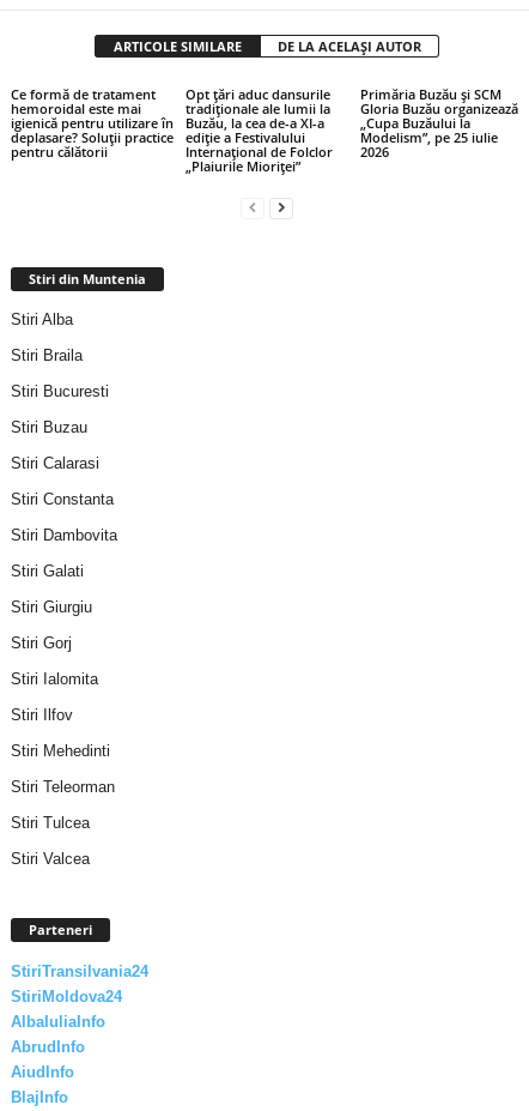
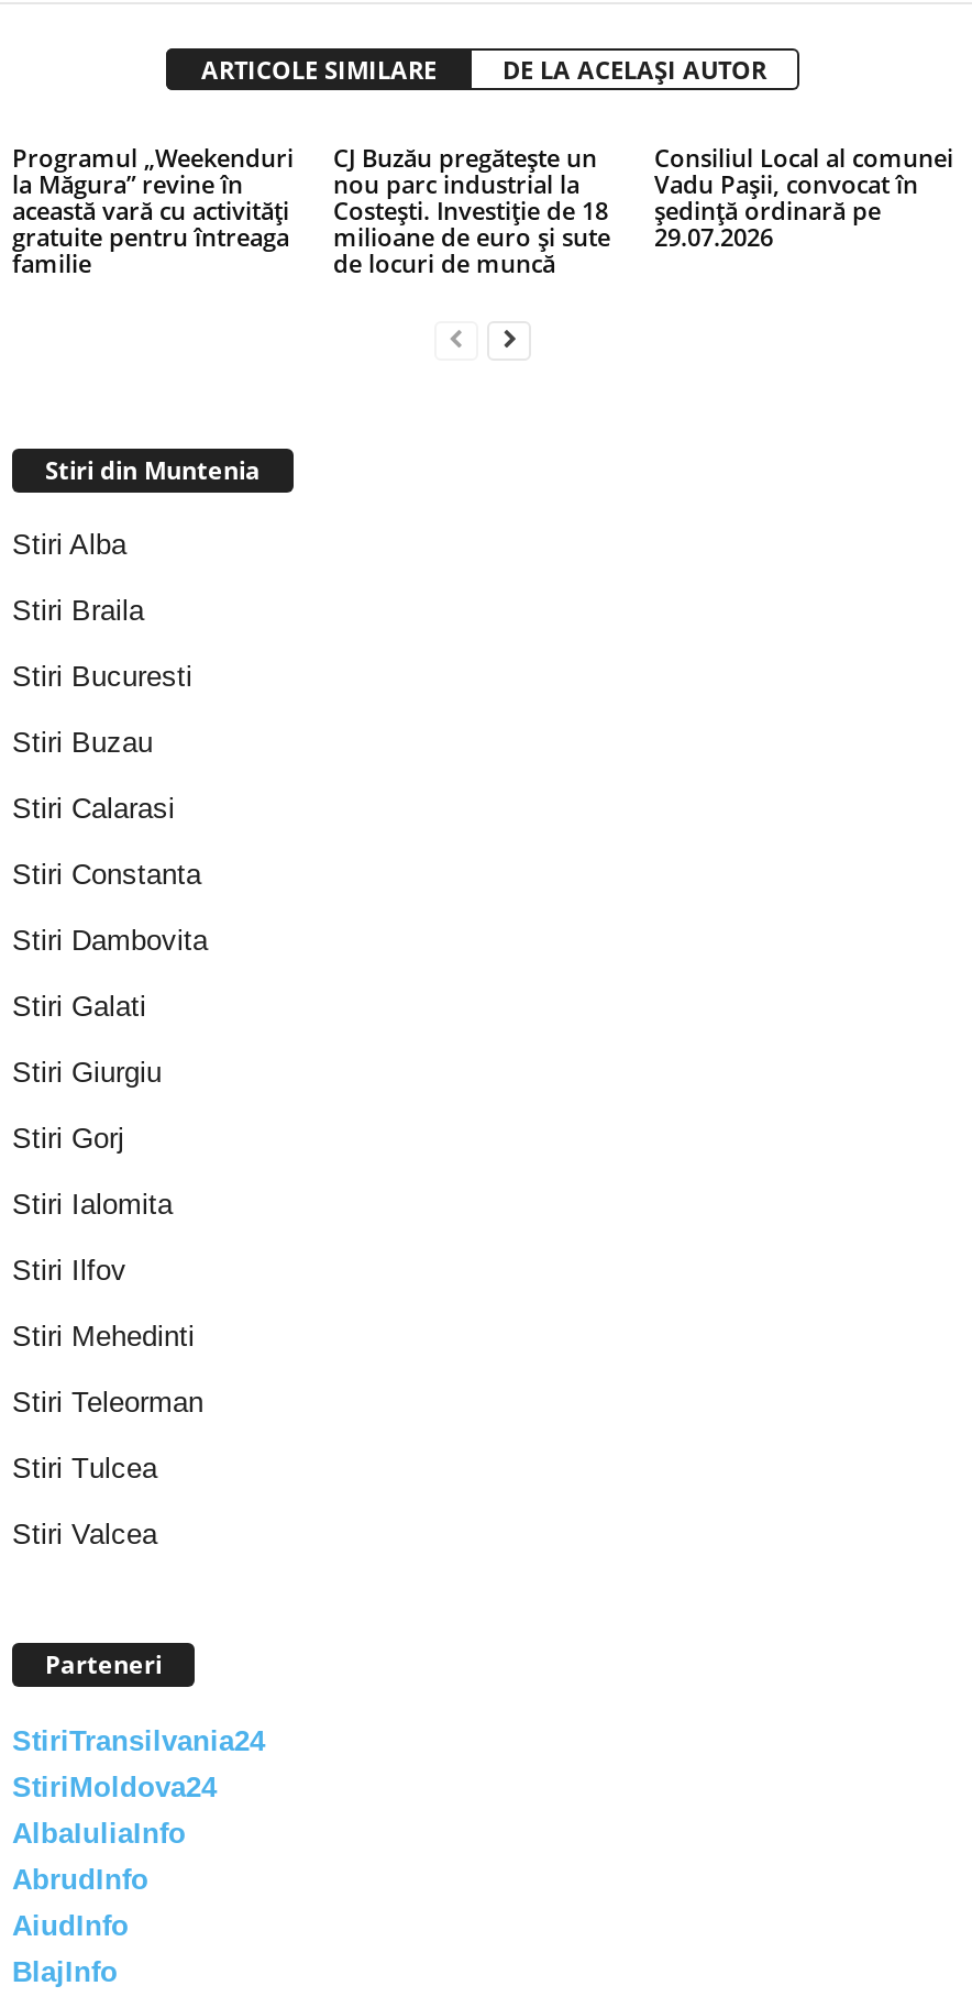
[11,85,174,161] Ce formă de tratament | hemoroidal este mai | igienică pentru utilizare în | deplasare? Soluții practice | pentru călătorii -> [12,141,294,279] Programul „Weekenduri | la Măgura” revine în | această vară cu activități | gratuite pentru întreaga | familie
[186,85,333,175] Opt țări aduc dansurile | tradiționale ale lumii la | Buzău, la cea de-a XI-a | ediție a Festivalului | Internațional de Folclor | „Plaiurile Mioriței” -> [333,141,610,279] CJ Buzău pregătește un | nou parc industrial la | Costești. Investiție de 18 | milioane de euro și sute | de locuri de muncă
[360,85,518,161] Primăria Buzău și SCM | Gloria Buzău organizează | „Cupa Buzăului la | Modelism”, pe 25 iulie | 2026 -> [654,141,953,253] Consiliul Local al comunei | Vadu Paşii, convocat în | şedinţă ordinară pe | 29.07.2026

